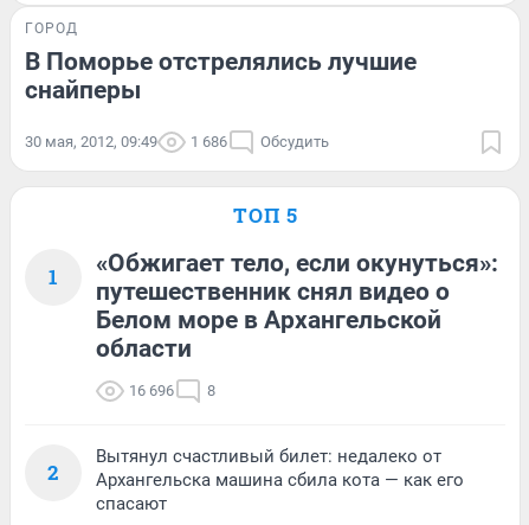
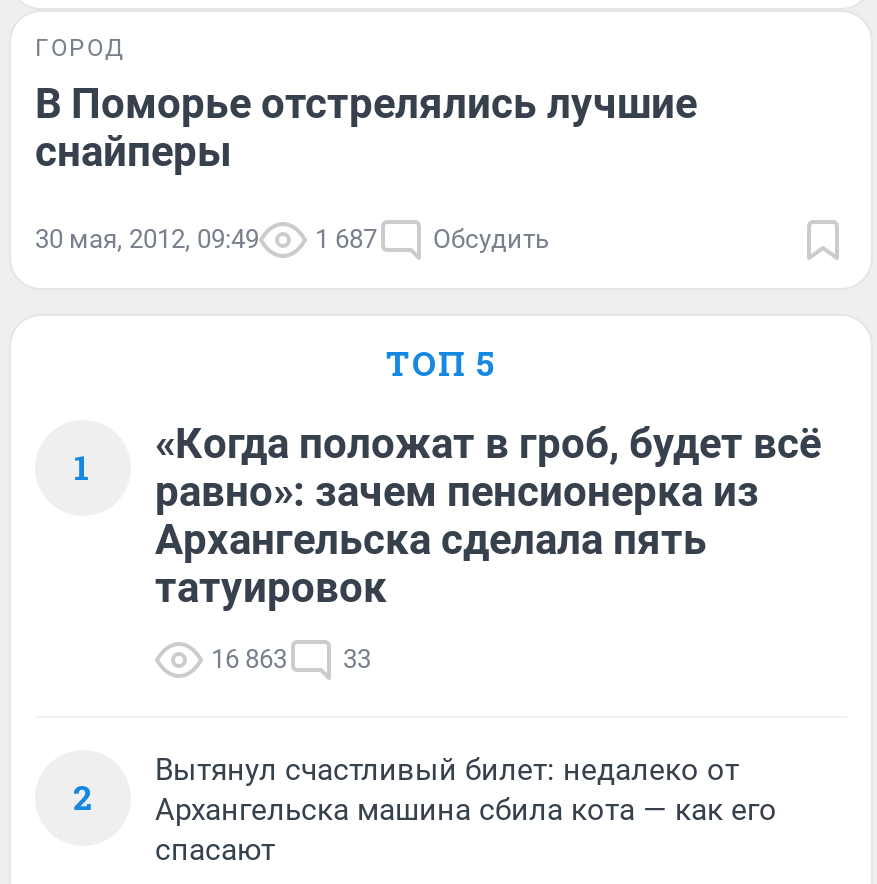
[25,132,329,150] 30 мая, 2012, 09:49 1 686 Обсудить -> [35,223,549,253] 30 мая, 2012, 09:49 1 687 Обсудить
[96,249,498,362] «Обжигает тело, если окунуться»: | путешественник снял видео о | Белом море в Архангельской | области -> [155,419,821,611] «Когда положат в гроб, будет всё | равно»: зачем пенсионерка из | Архангельска сделала пять | татуировок
[129,381,215,399] 16 696 | 8 -> [211,643,371,673] 16 863 | 33

